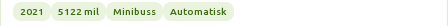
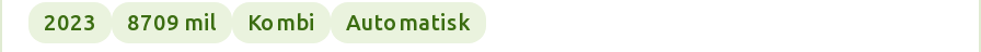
[20,6,156,17] 2021 | 5122 mil | Minibuss -> [44,11,315,35] 2023 | 8709 mil | Kombi

